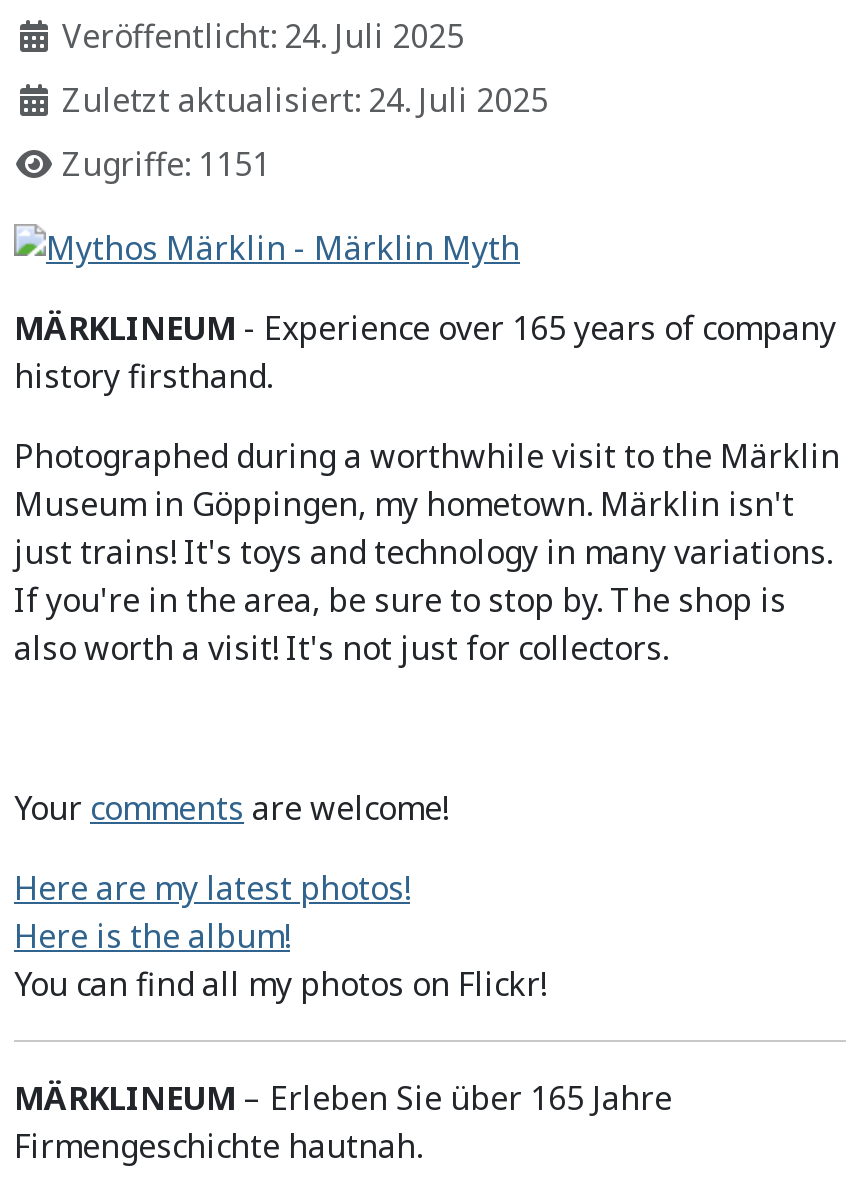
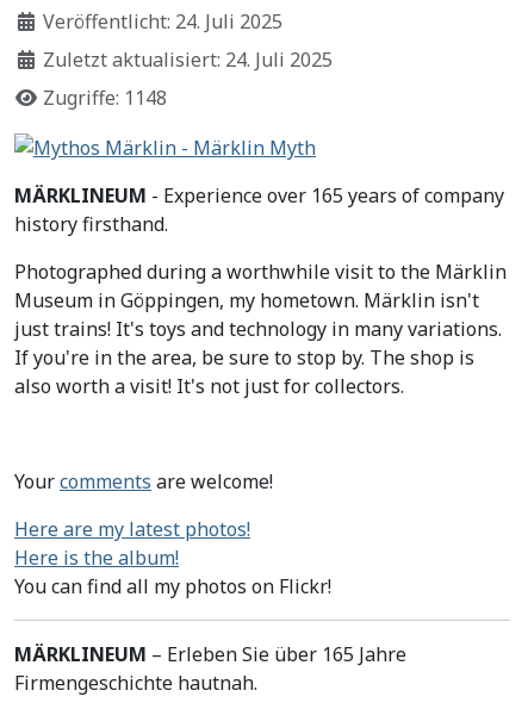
[62,142,270,186] Zugriffe: 1151 -> [43,84,167,111] Zugriffe: 1148

